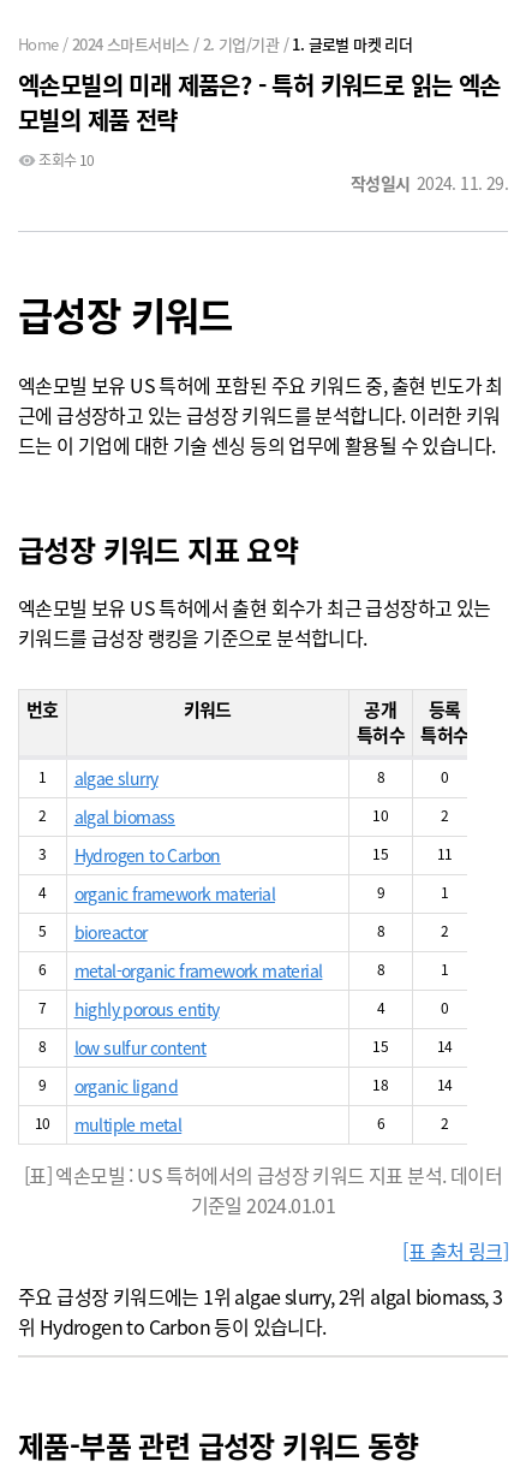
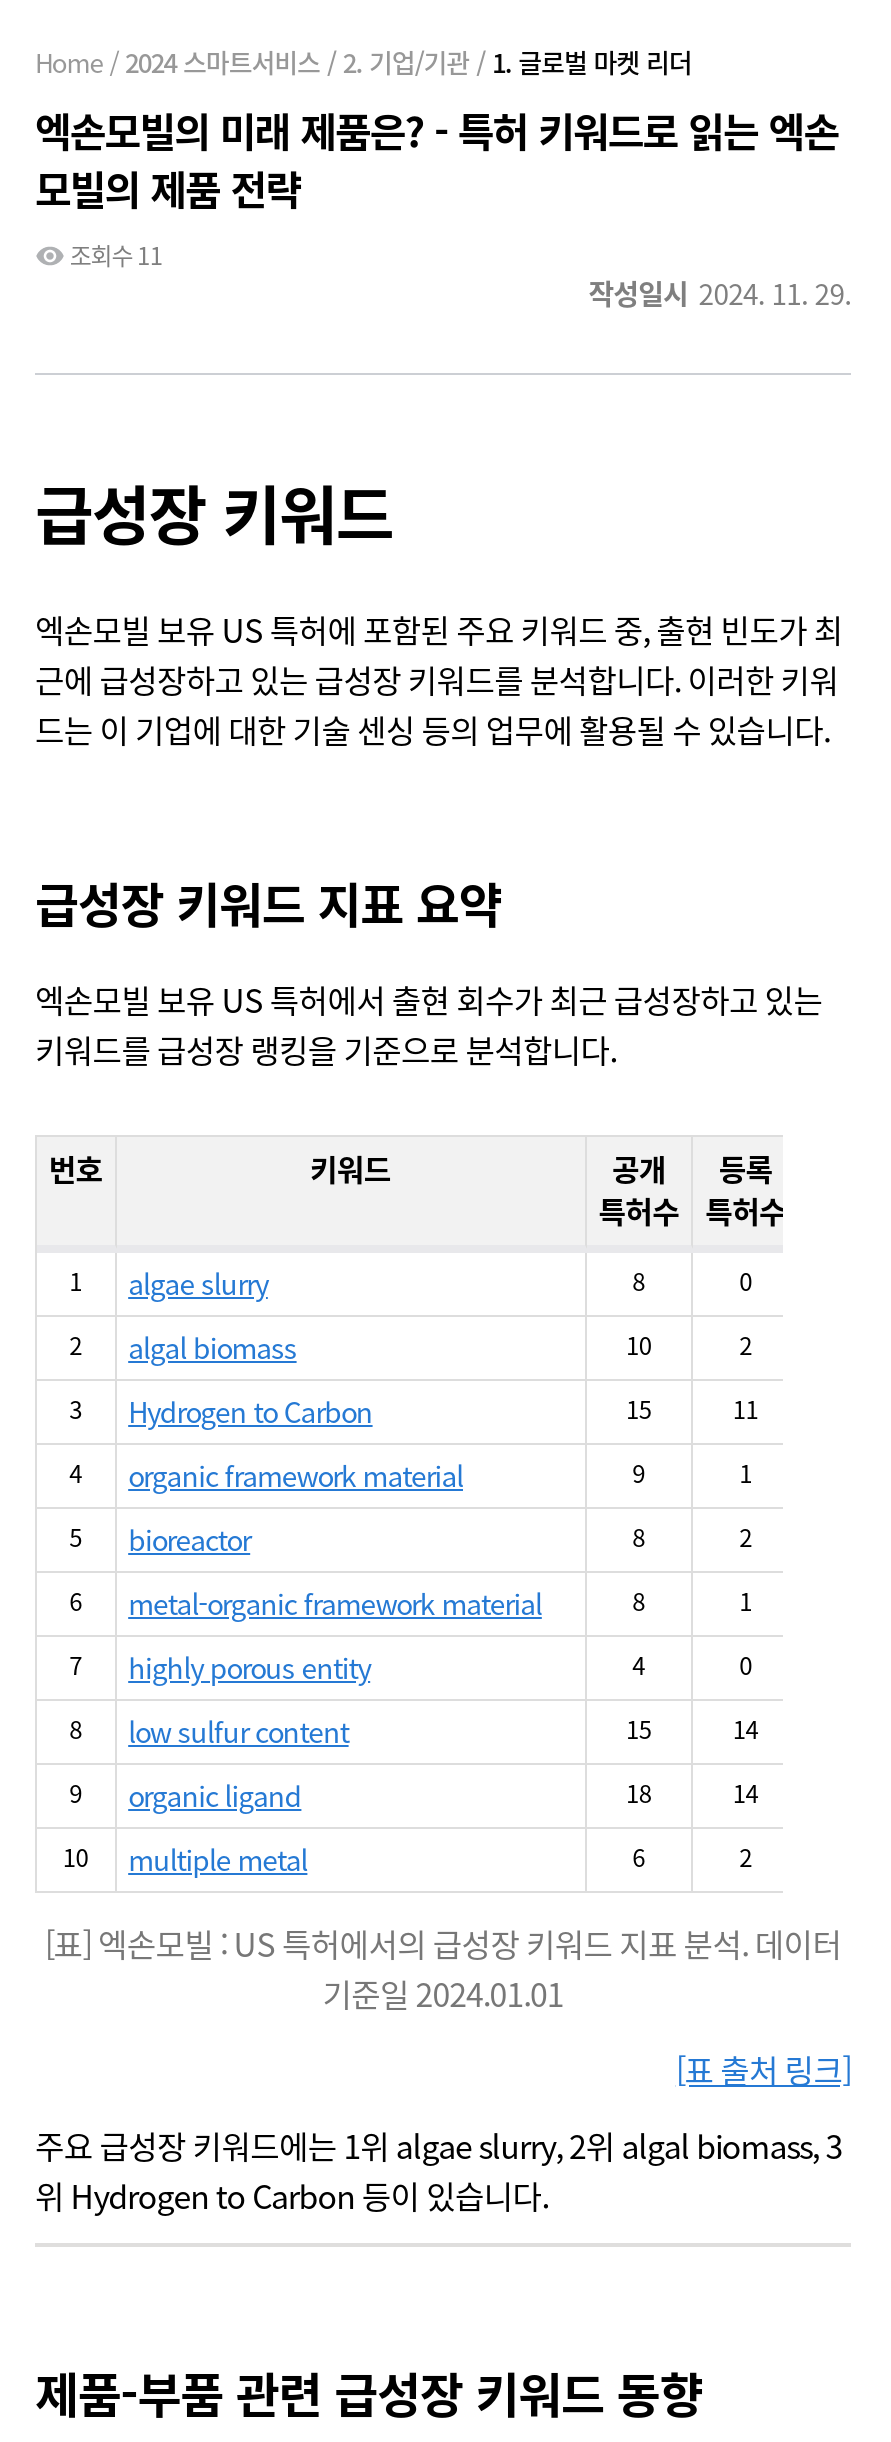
[36,149,95,171] 조회수 10 -> [65,237,163,273] 조회수 11

